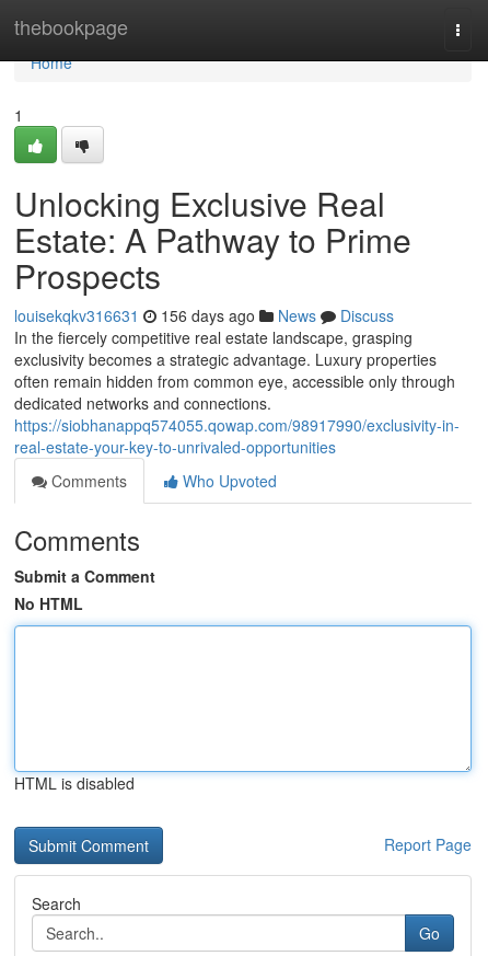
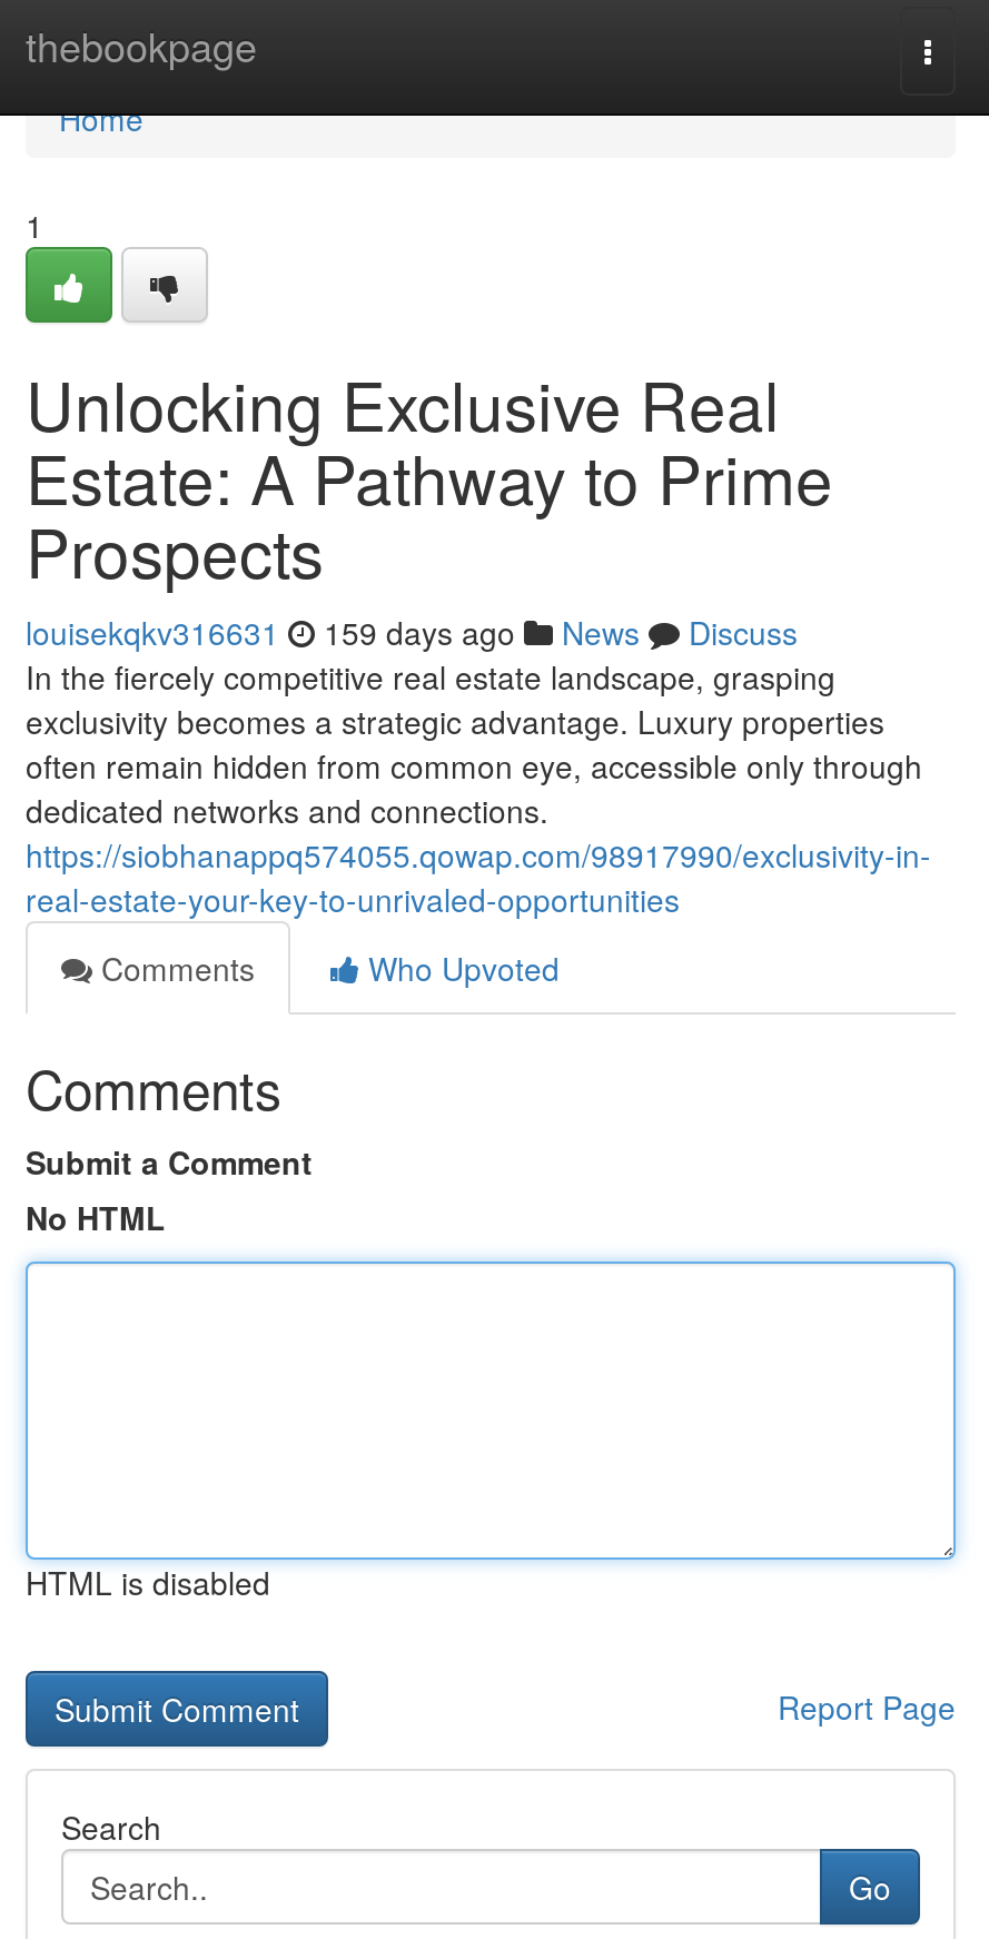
[14,304,394,326] louisekqkv316631 156 days ago News Discuss -> [26,610,798,654] louisekqkv316631 159 days ago News Discuss

